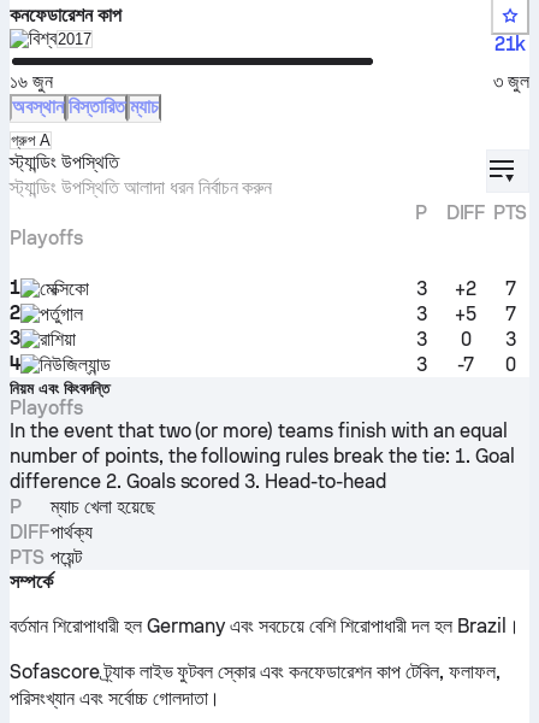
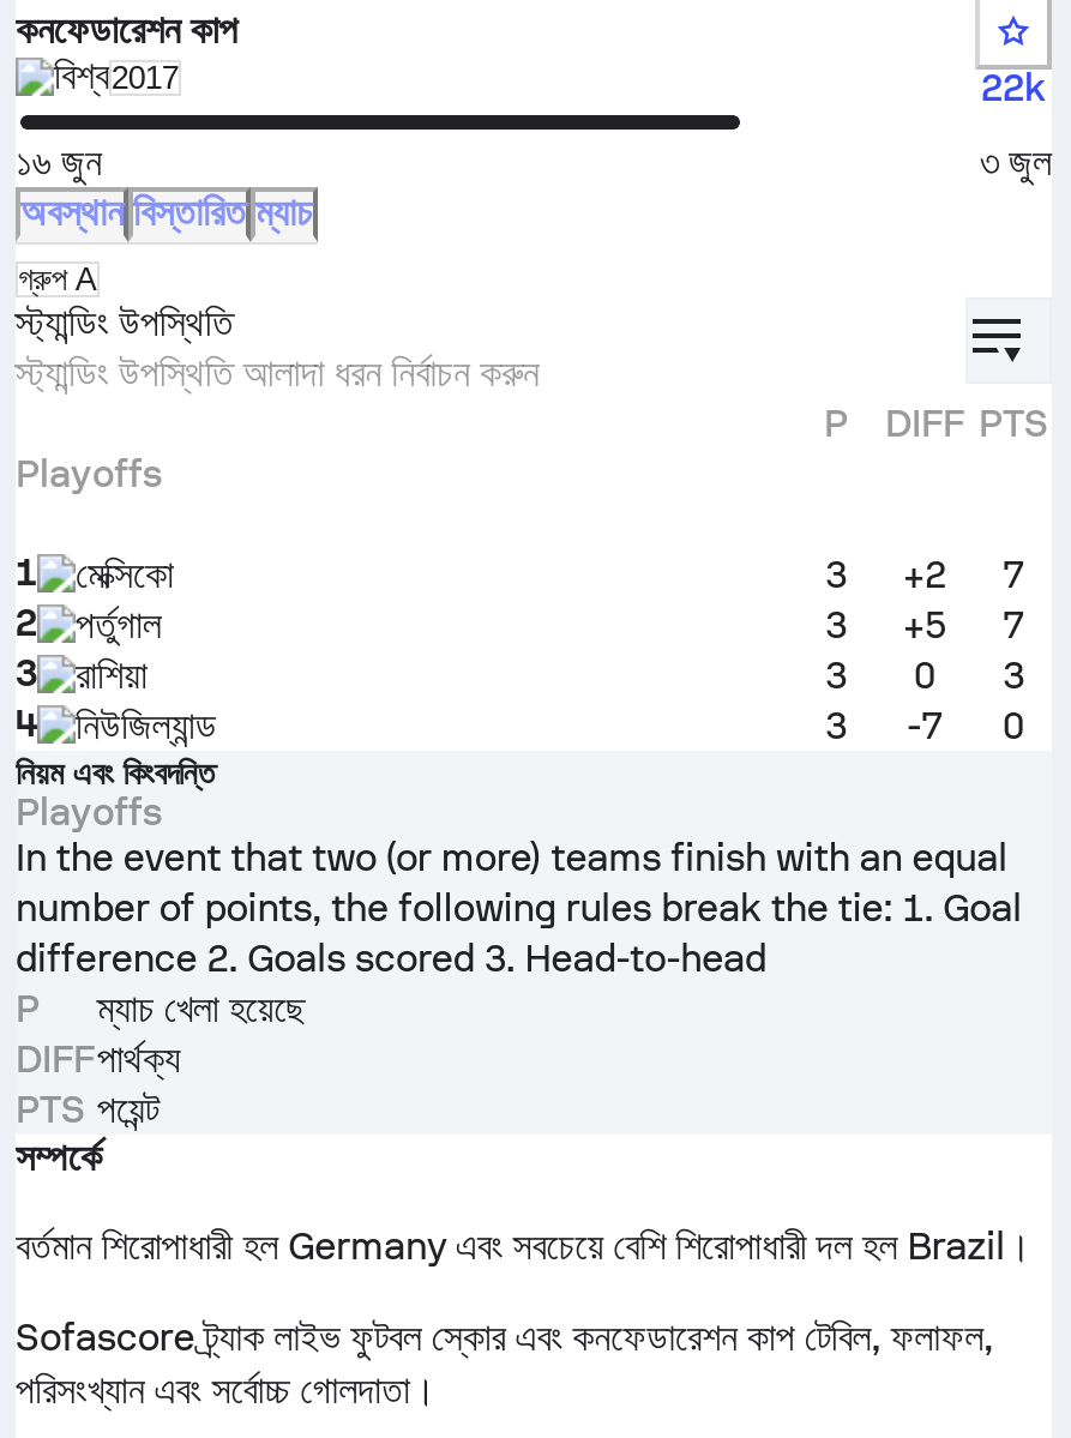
[494,33,526,55] 21k -> [981,65,1046,110] 22k

